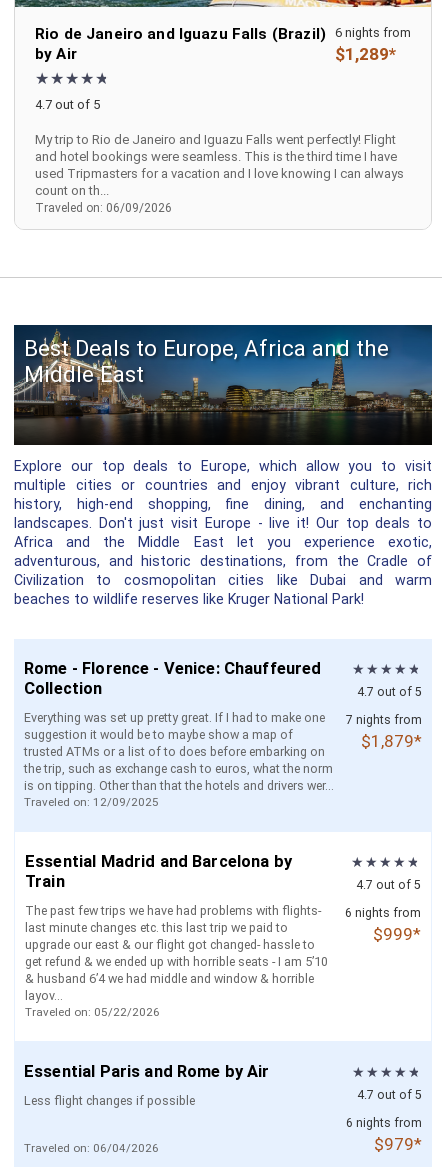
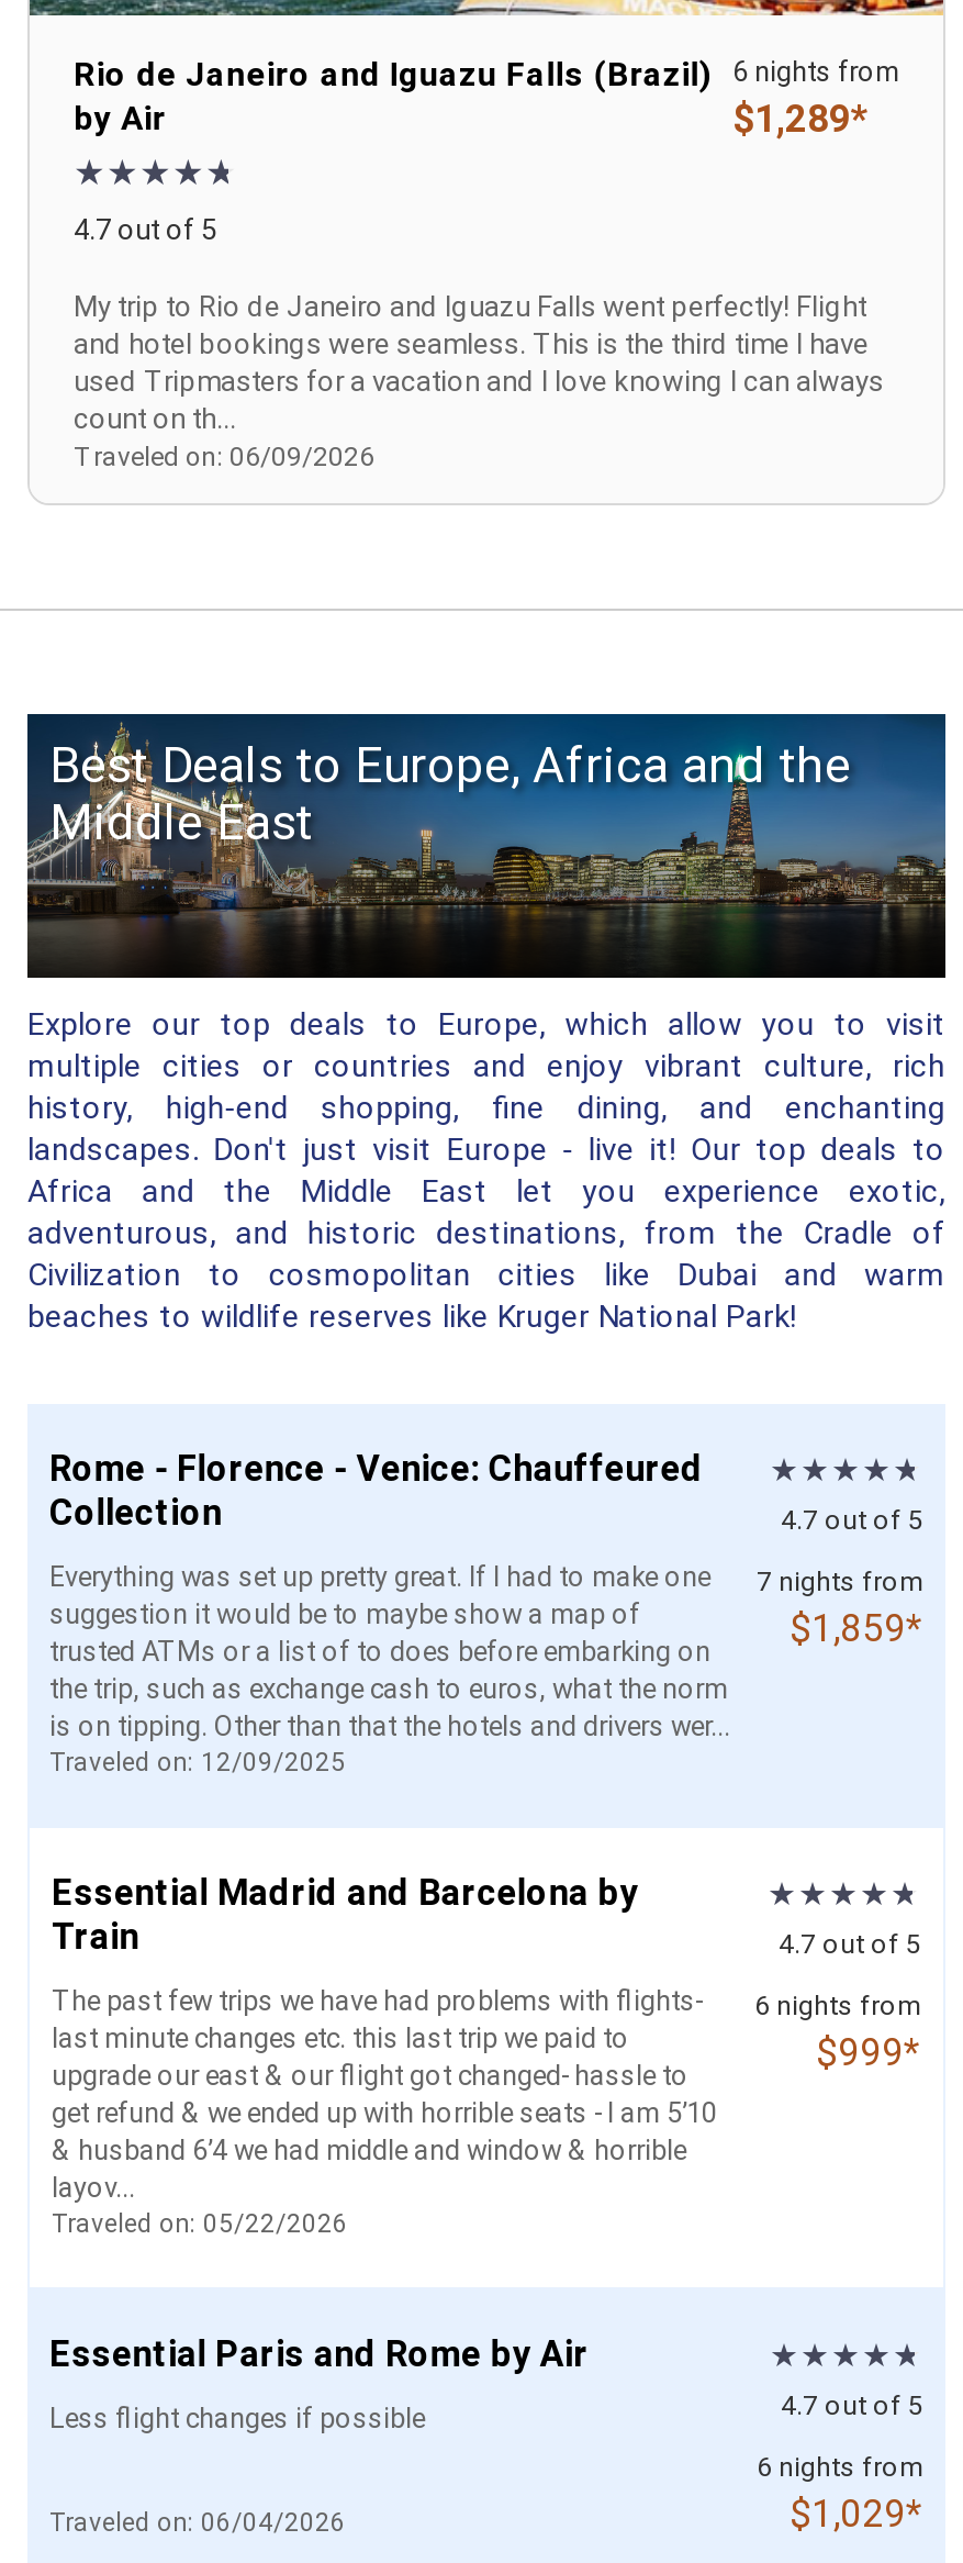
[361,731,422,751] $1,879* -> [790,1606,923,1650] $1,859*
[374,1134,422,1154] $979* -> [790,2492,923,2536] $1,029*

